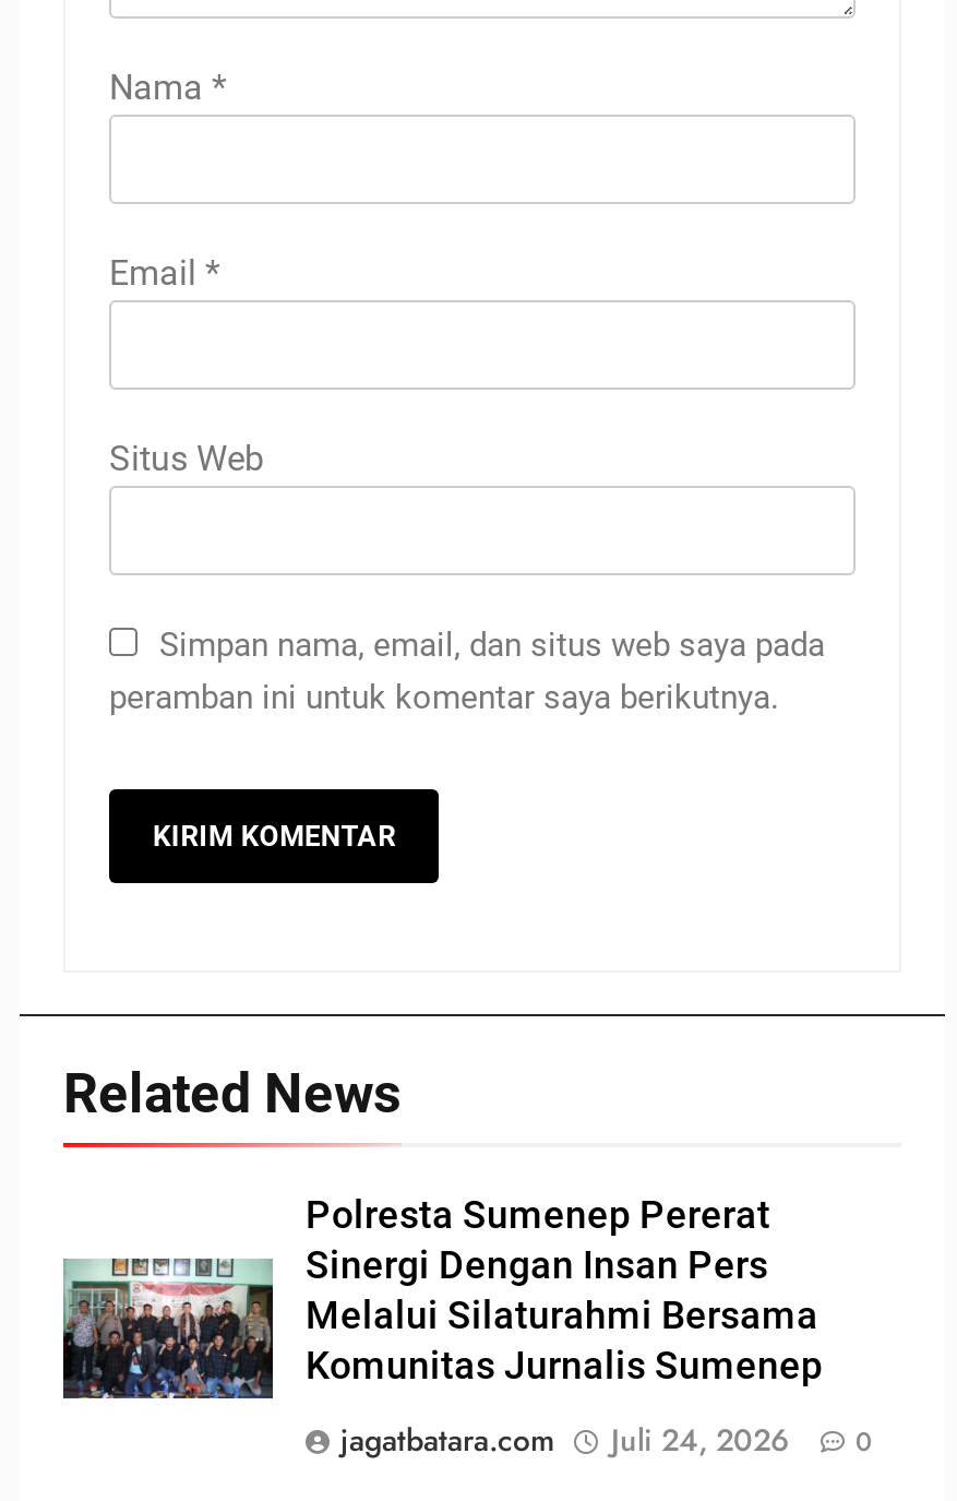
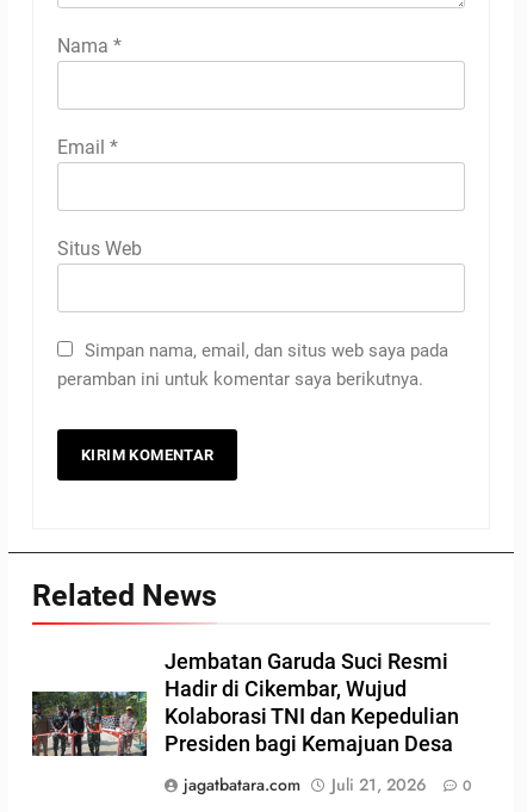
[61,1193,823,1401] [image] | Polresta Sumenep Pererat | Sinergi Dengan Insan Pers | Melalui Silaturahmi Bersama | Komunitas Jurnalis Sumenep -> [31,650,459,762] [image] | Jembatan Garuda Suci Resmi | Hadir di Cikembar, Wujud | Kolaborasi TNI dan Kepedulian | Presiden bagi Kemajuan Desa
[340,1418,873,1462] jagatbatara.com Juli 24, 2026 0 -> [184,773,472,797] jagatbatara.com Juli 21, 2026 0

